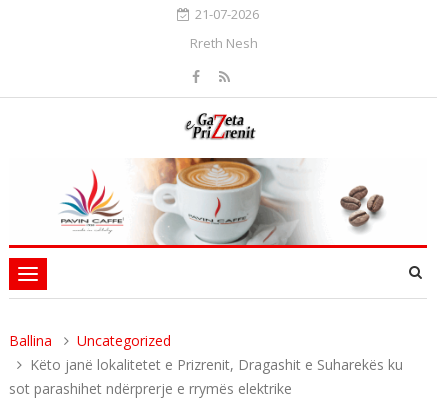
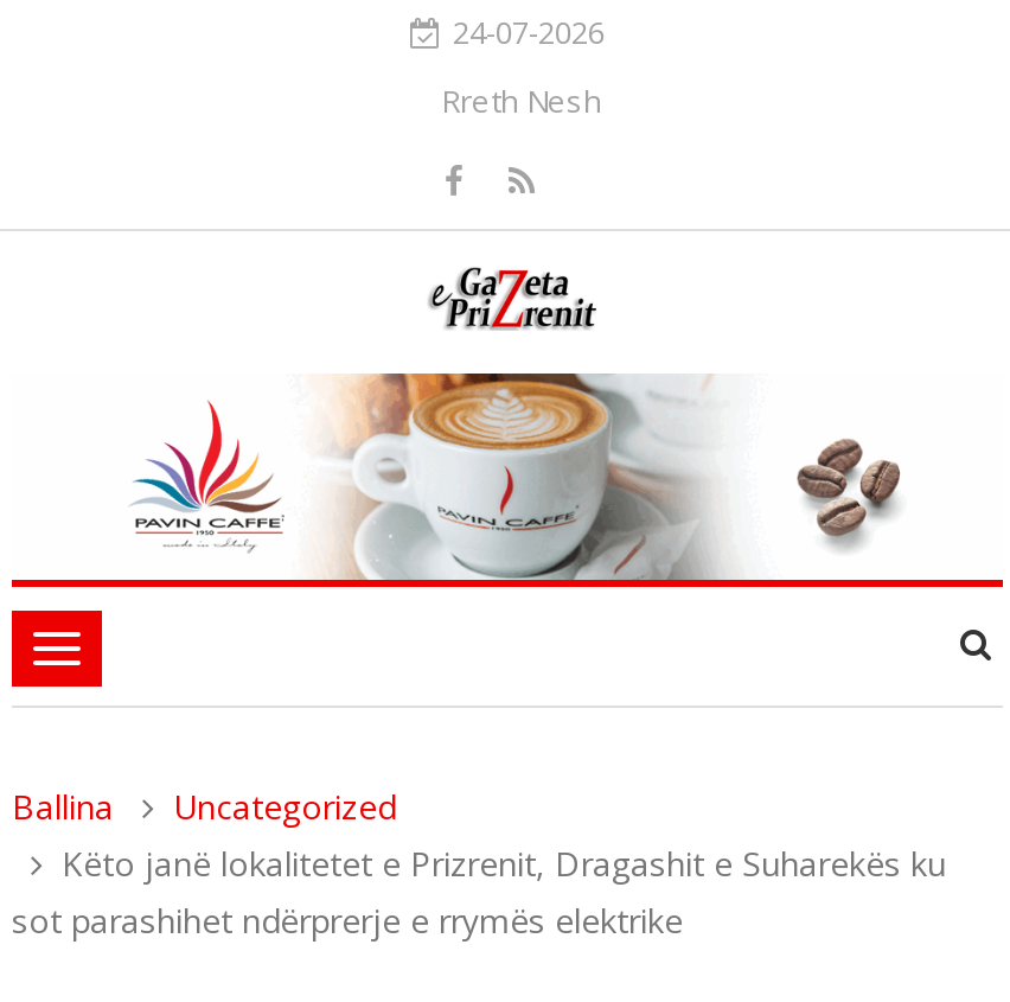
[195,5,259,23] 21-07-2026 -> [453,11,605,53] 24-07-2026

